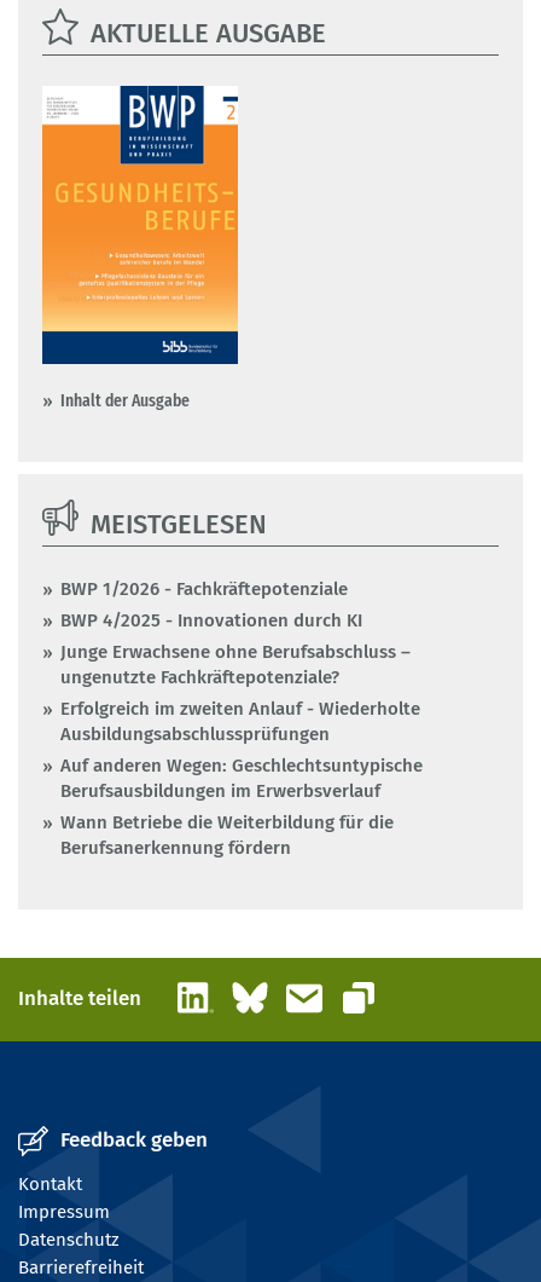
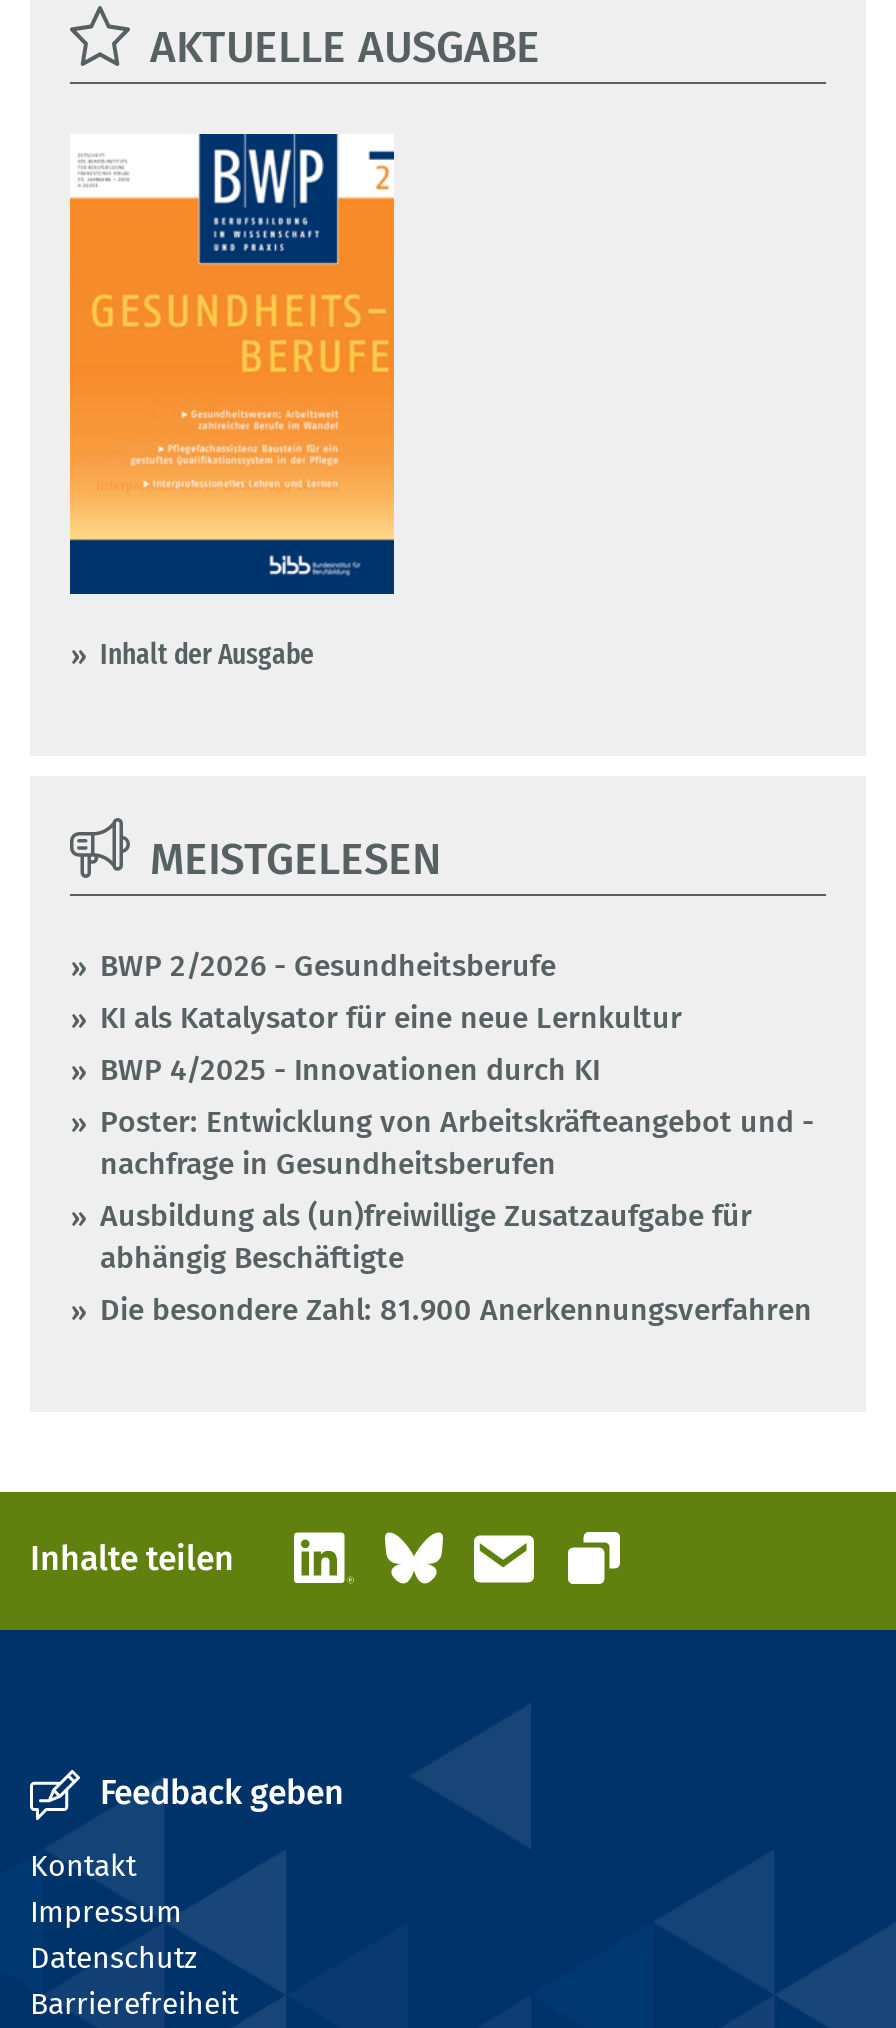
[60,578,348,600] BWP 1/2026 - Fachkräftepotenziale -> [100,948,682,1036] BWP 2/2026 - Gesundheitsberufe | KI als Katalysator für eine neue Lernkultur
moved [60,609,362,631] -> [100,1052,600,1088]: BWP 4/2025 - Innovationen durch KI
[60,641,423,859] Junge Erwachsene ohne Berufsabschluss – | ungenutzte Fachkräftepotenziale? | Erfolgreich im zweiten Anlauf - Wiederholte | Ausbildungsabschlussprüfungen | Auf anderen Wegen: Geschlechtsuntypische | Berufsausbildungen im Erwerbsverlauf | Wann Betriebe die Weiterbildung für die | Berufsanerkennung fördern -> [100,1104,814,1328] Poster: Entwicklung von Arbeitskräfteangebot und - | nachfrage in Gesundheitsberufen | Ausbildung als (un)freiwillige Zusatzaufgabe für | abhängig Beschäftigte | Die besondere Zahl: 81.900 Anerkennungsverfahren

